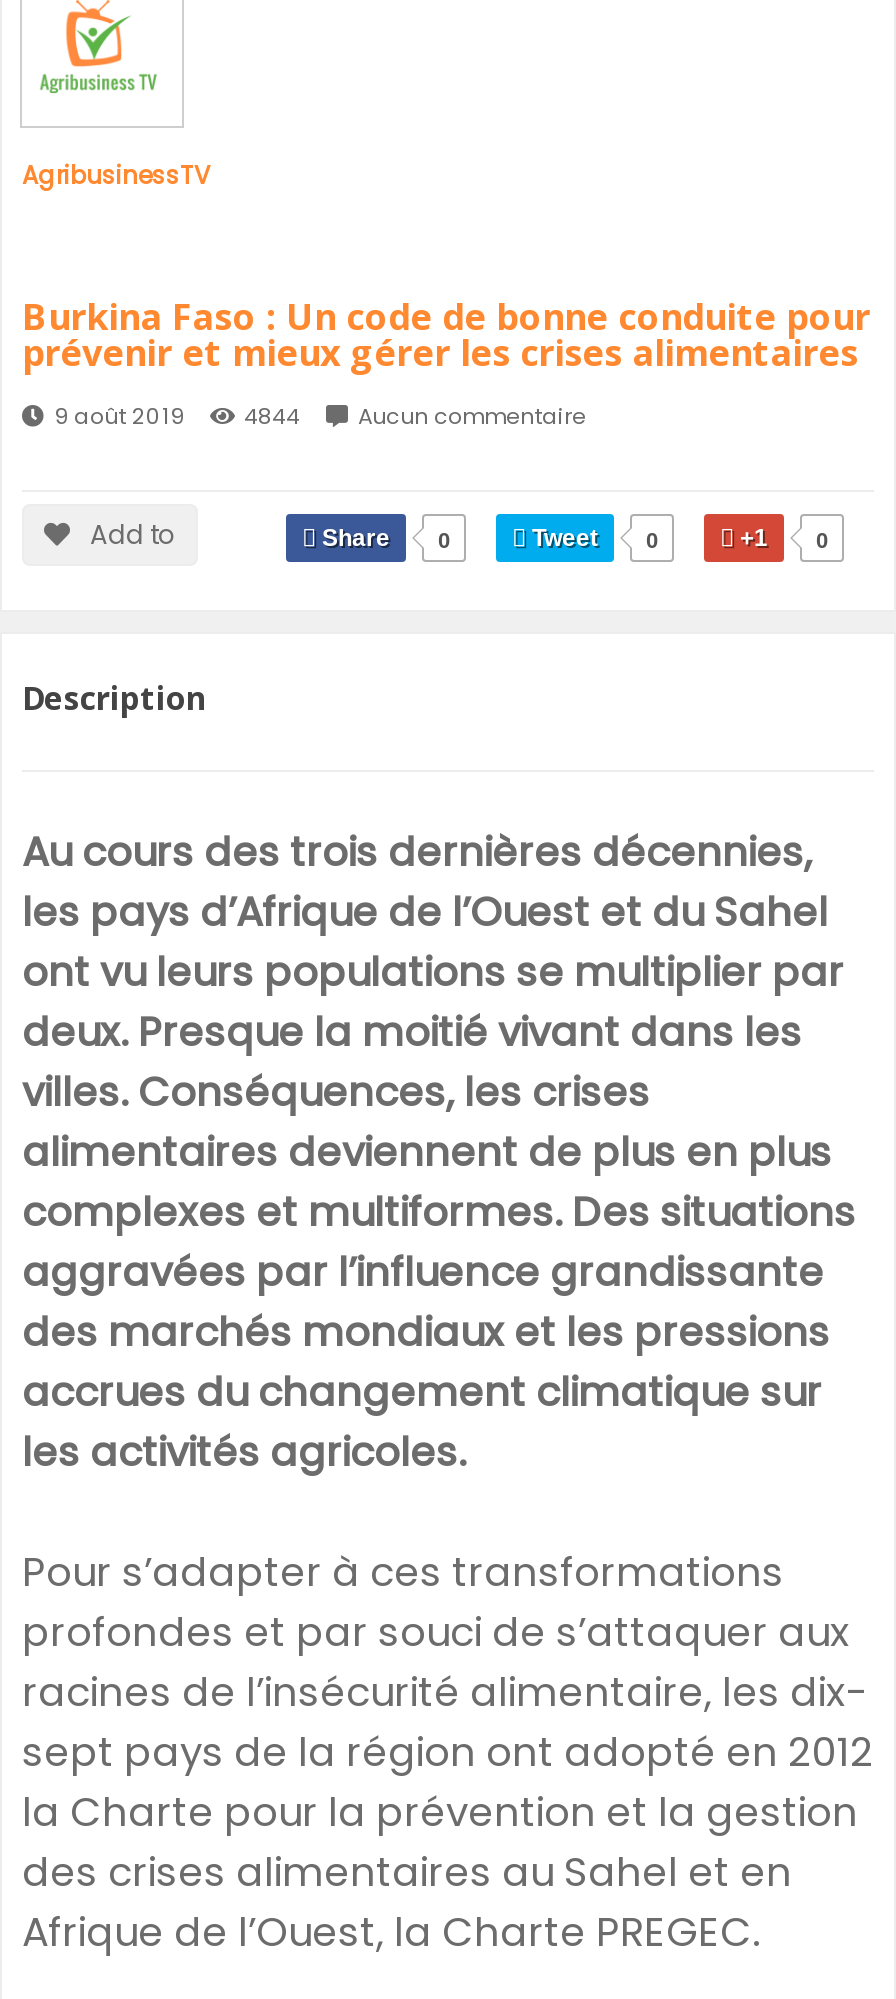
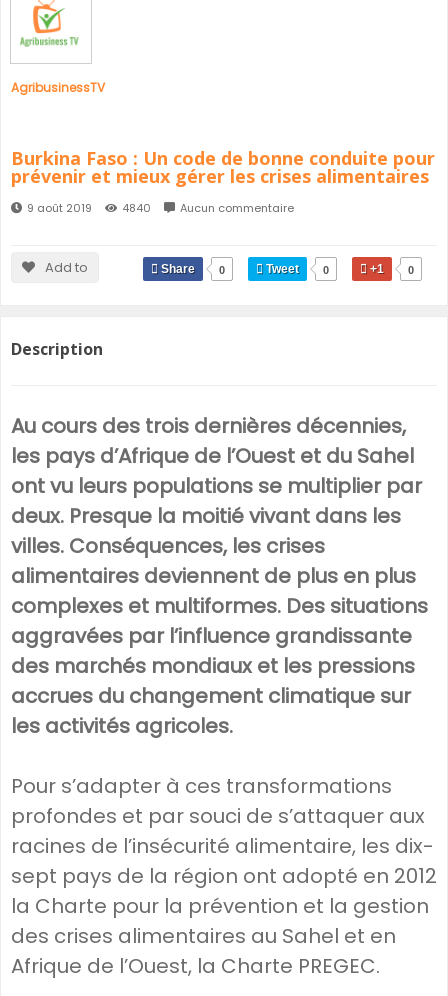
[54,400,586,432] 9 août 2019 4844 Aucun commentaire -> [27,200,294,216] 9 août 2019 4840 Aucun commentaire

